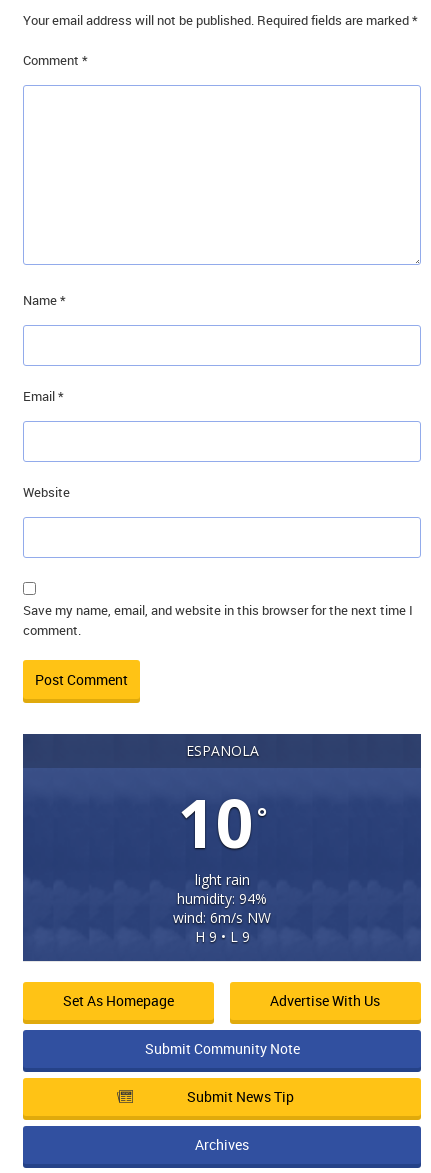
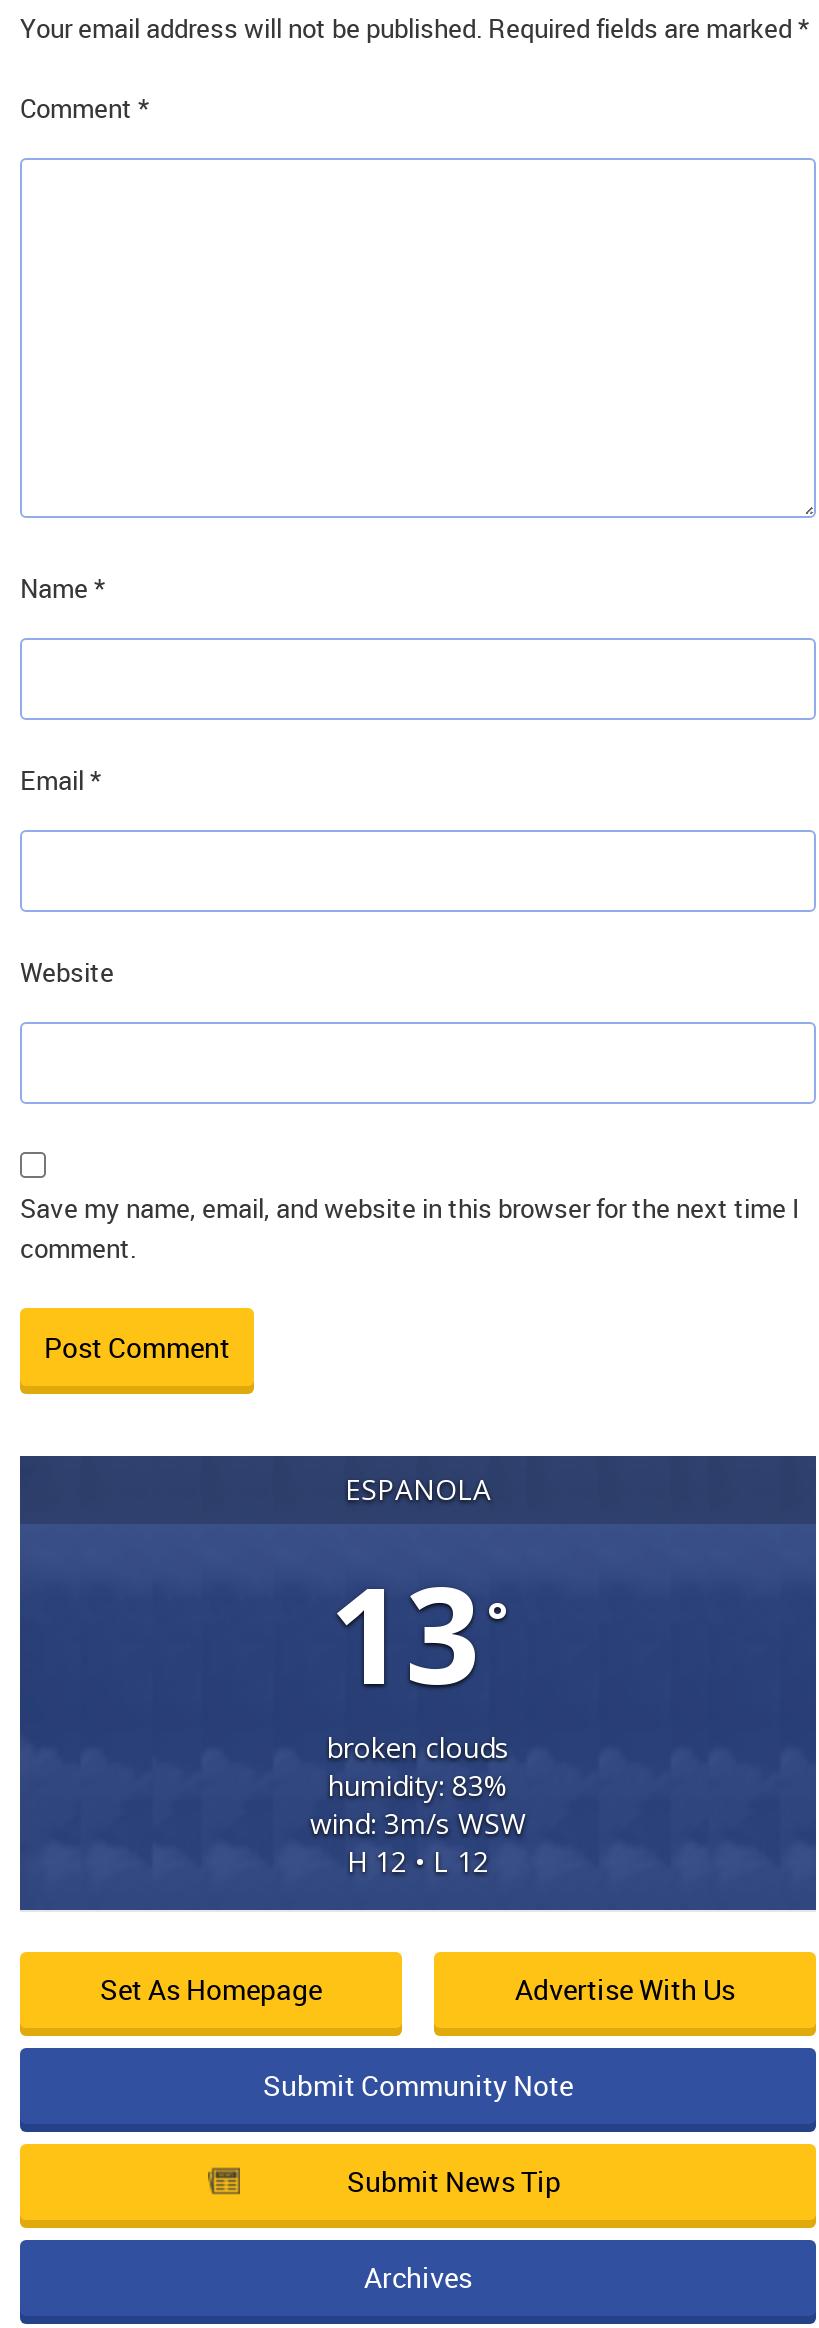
[173,777,271,946] 10 ° | light rain | humidity: 94% | wind: 6m/s NW | H 9 • L 9 -> [310,1542,526,1880] 13 ° | broken clouds | humidity: 83% | wind: 3m/s WSW | H 12 • L 12

